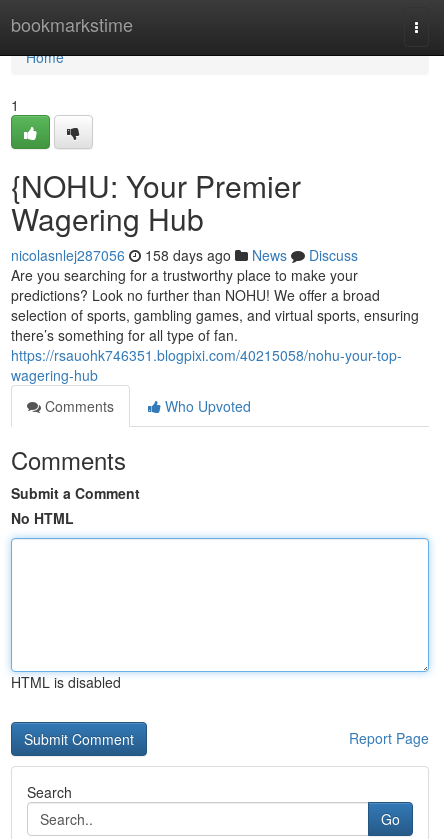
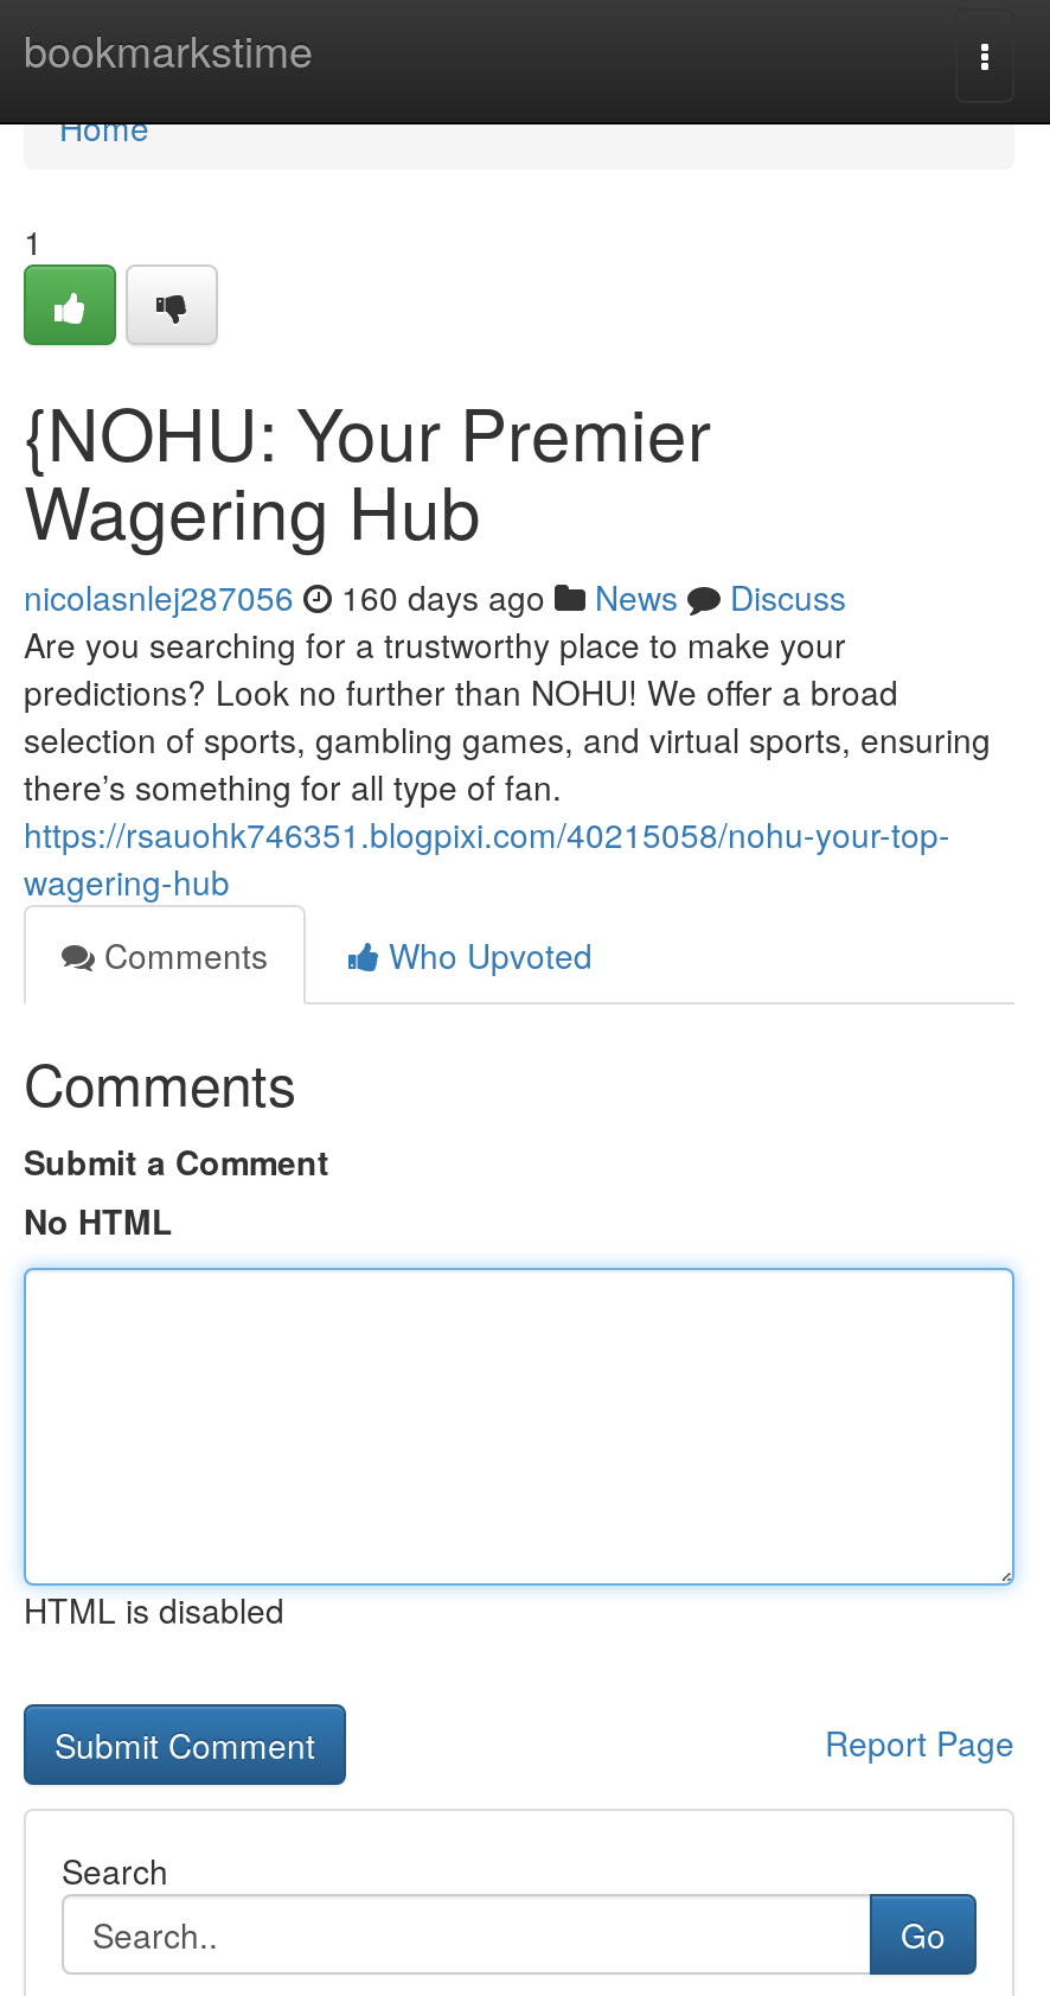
[11,245,358,265] nicolasnlej287056 158 days ago News Discuss -> [24,573,846,620] nicolasnlej287056 160 days ago News Discuss

